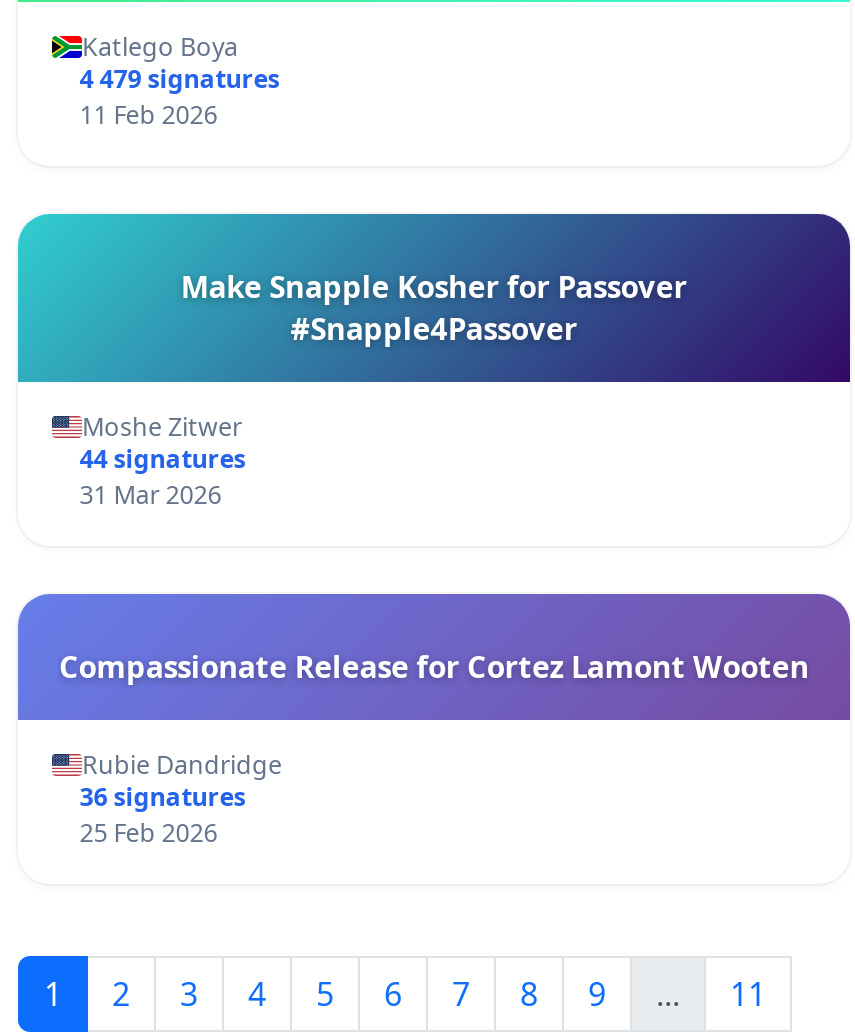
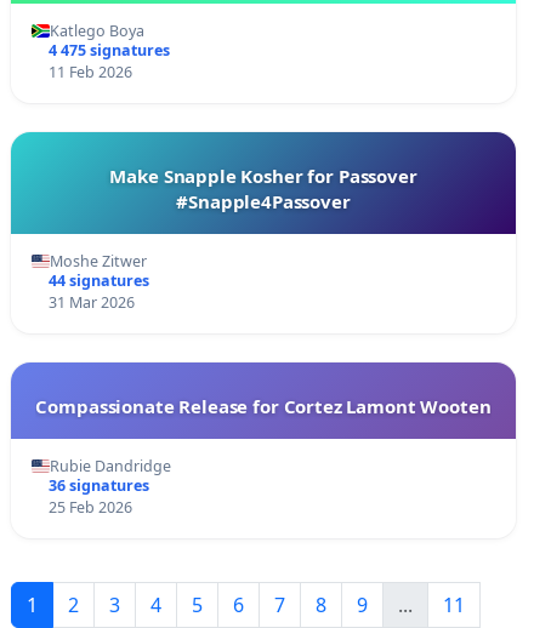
[80,61,280,95] 4 479 signatures -> [48,39,170,60] 4 475 signatures

